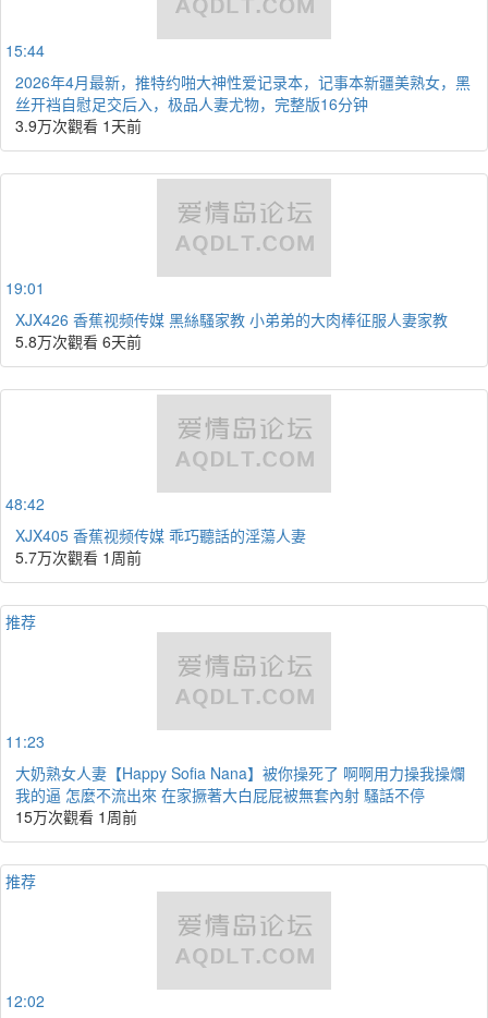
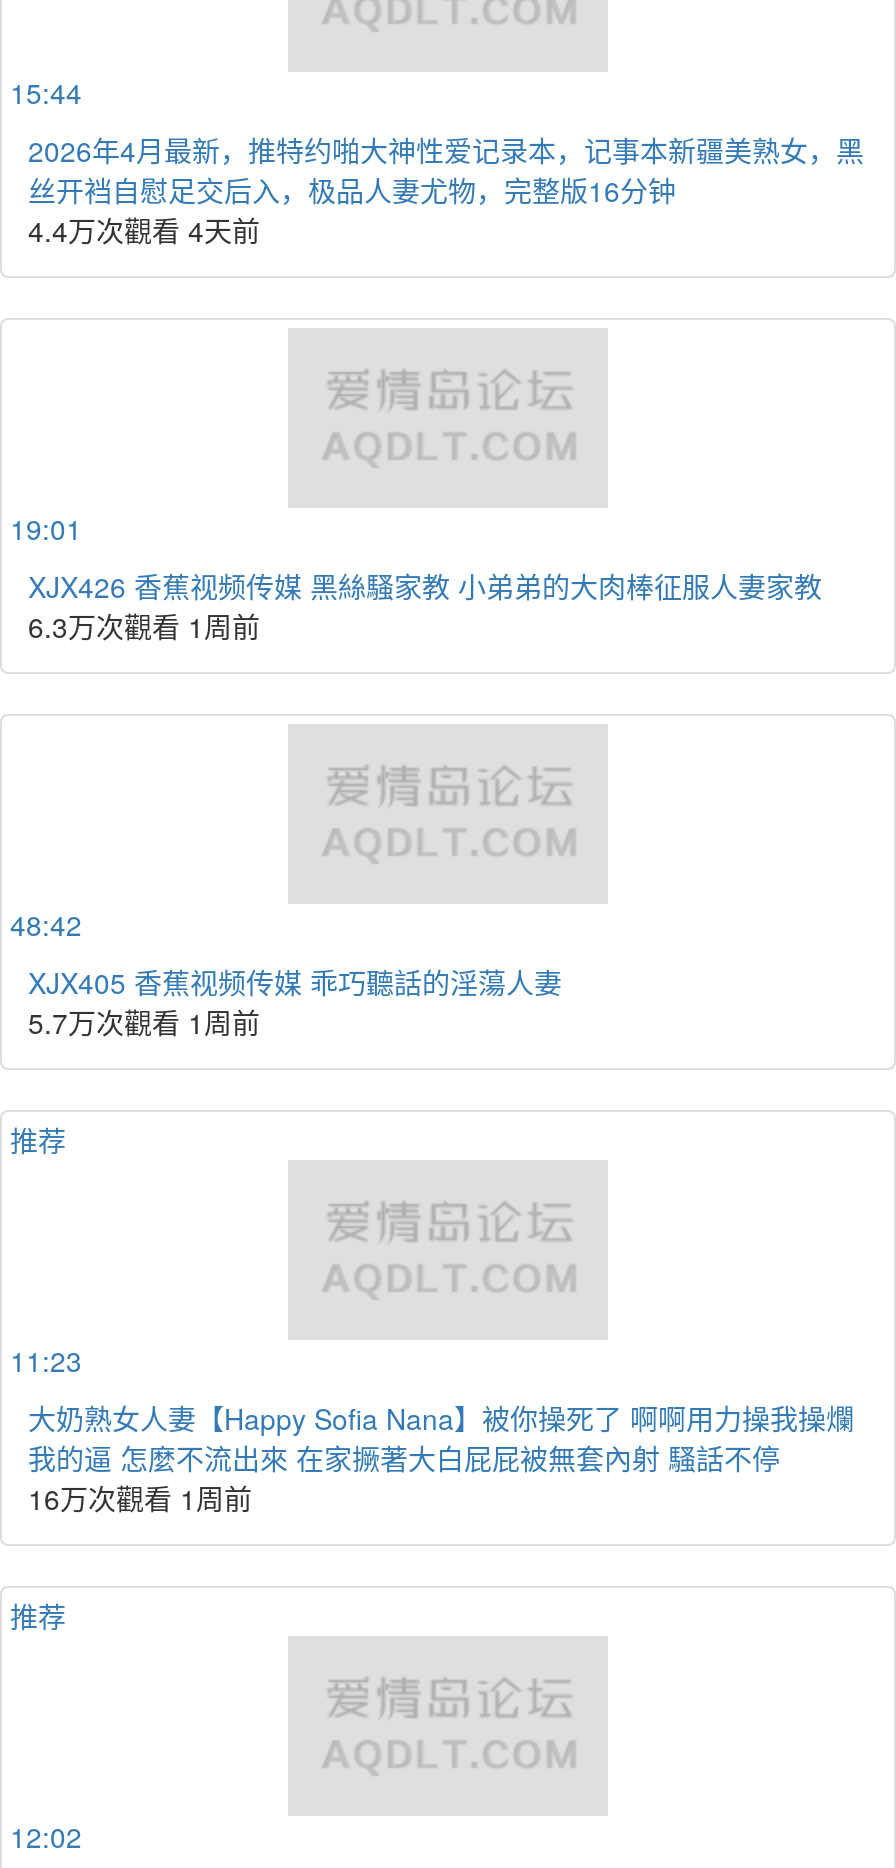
[15,114,142,136] 3.9万次觀看 1天前 -> [28,210,260,250] 4.4万次觀看 4天前
[15,330,142,352] 5.8万次觀看 6天前 -> [28,606,260,646] 6.3万次觀看 1周前
[15,805,137,827] 15万次觀看 1周前 -> [28,1478,252,1518] 16万次觀看 1周前

